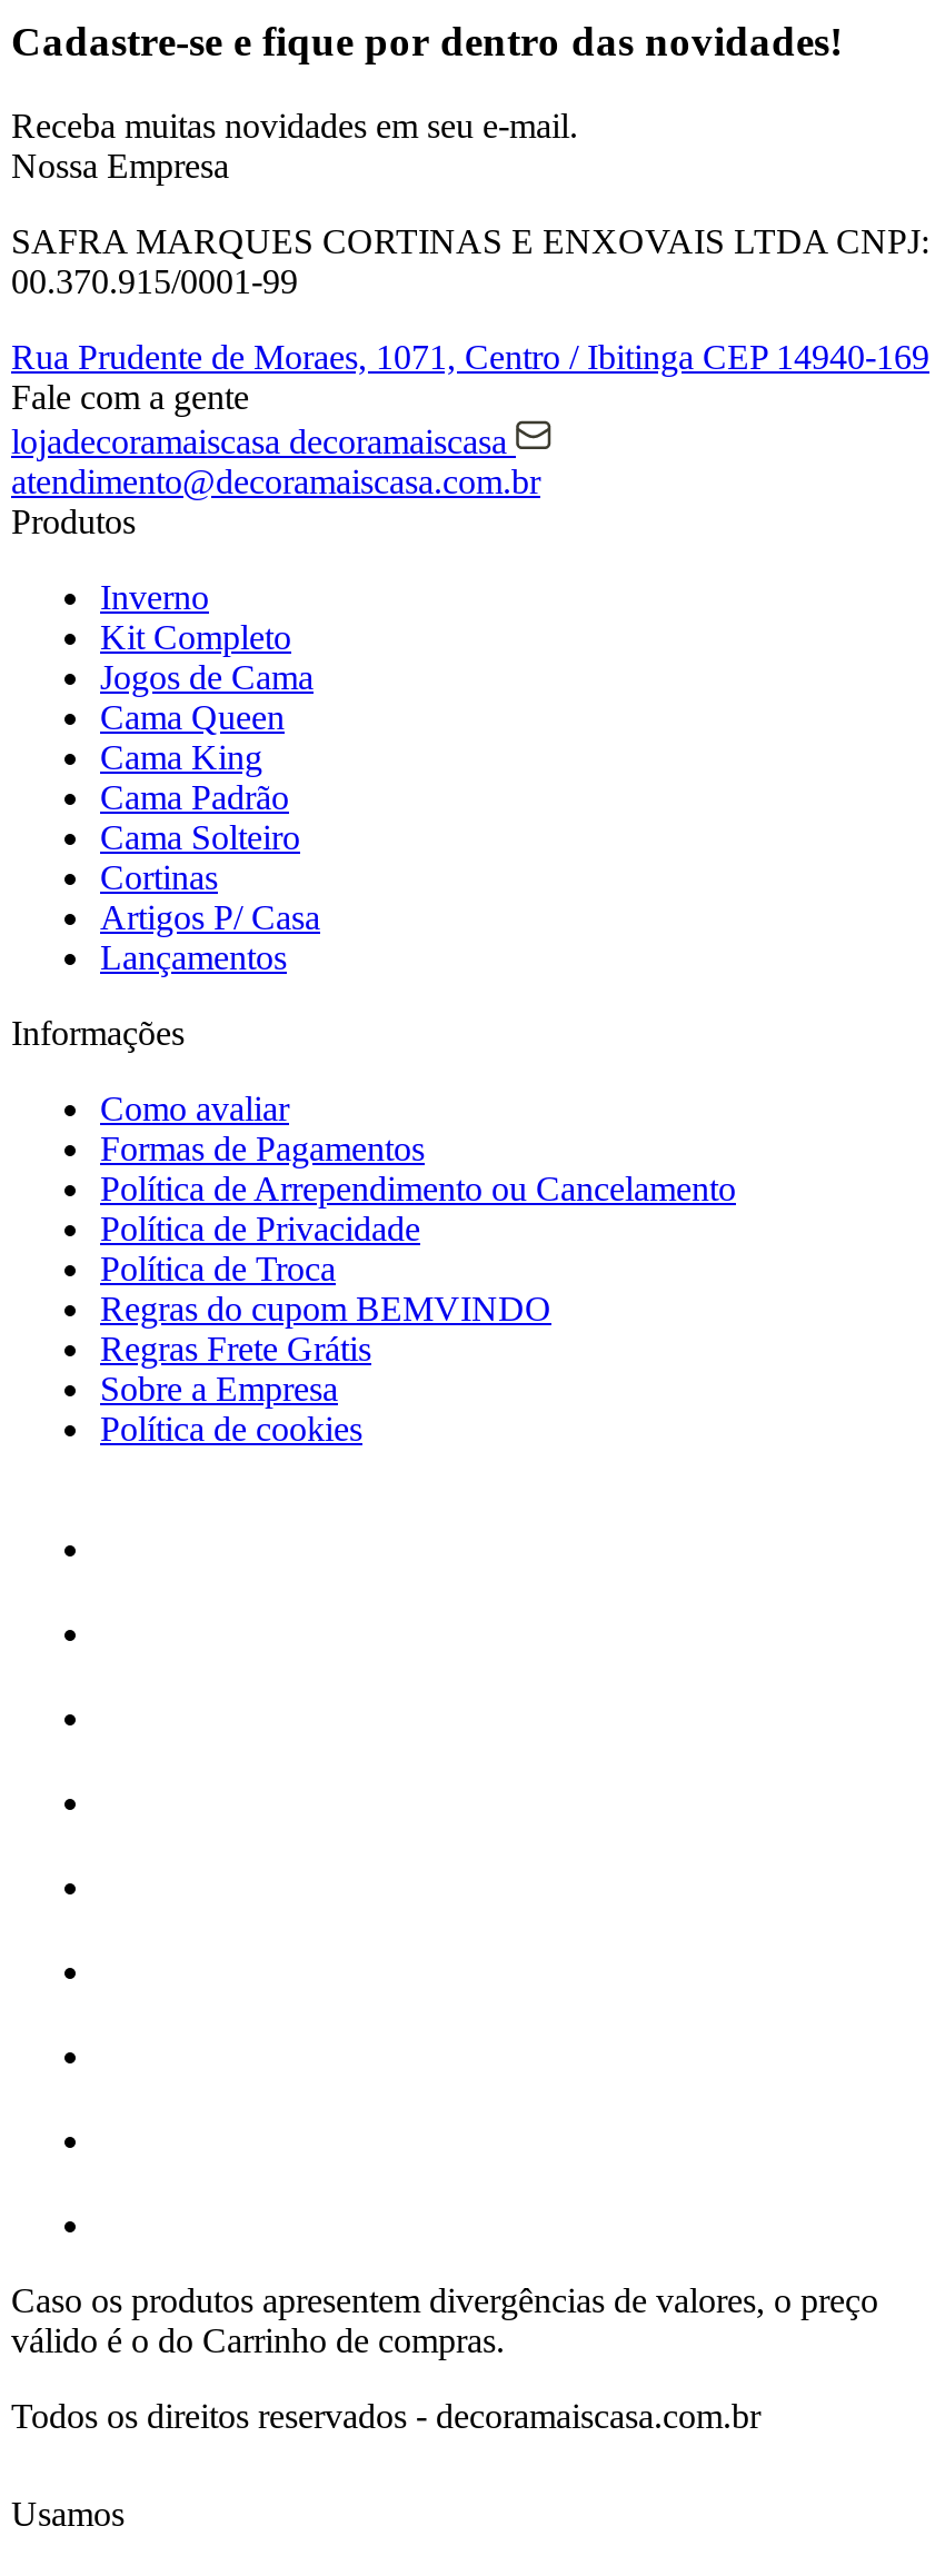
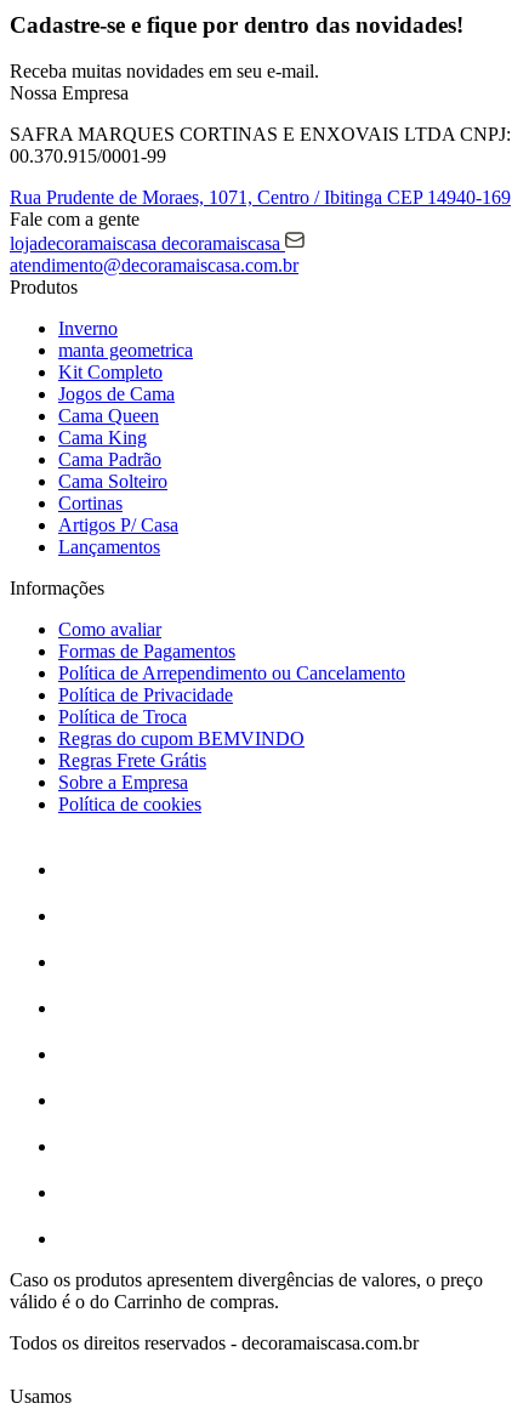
none -> [58,340,193,361] manta geometrica

